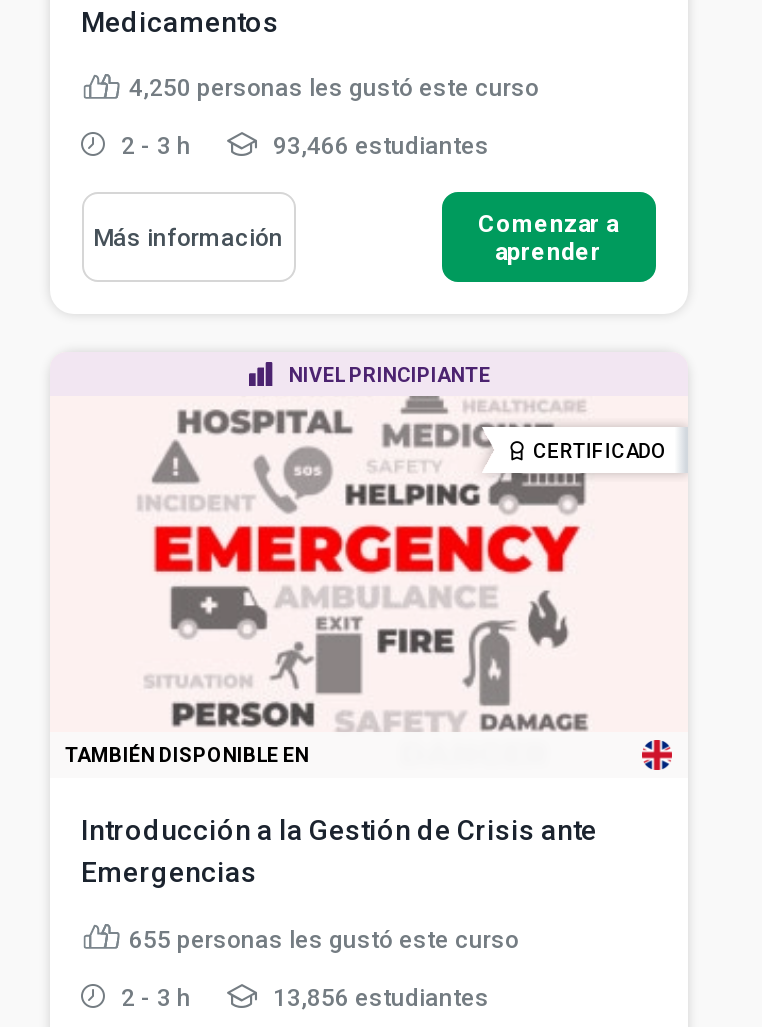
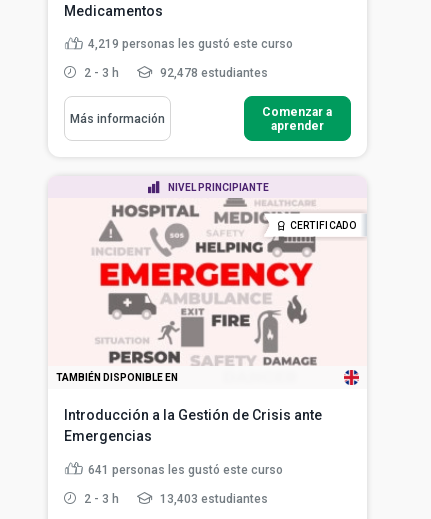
[129,74,539,102] 4,250 personas les gustó este curso -> [87,37,292,51] 4,219 personas les gustó este curso
[267,132,489,160] 93,466 estudiantes -> [156,66,267,80] 92,478 estudiantes
[129,926,519,954] 655 personas les gustó este curso -> [87,463,282,477] 641 personas les gustó este curso
[267,983,489,1011] 13,856 estudiantes -> [156,491,267,505] 13,403 estudiantes

